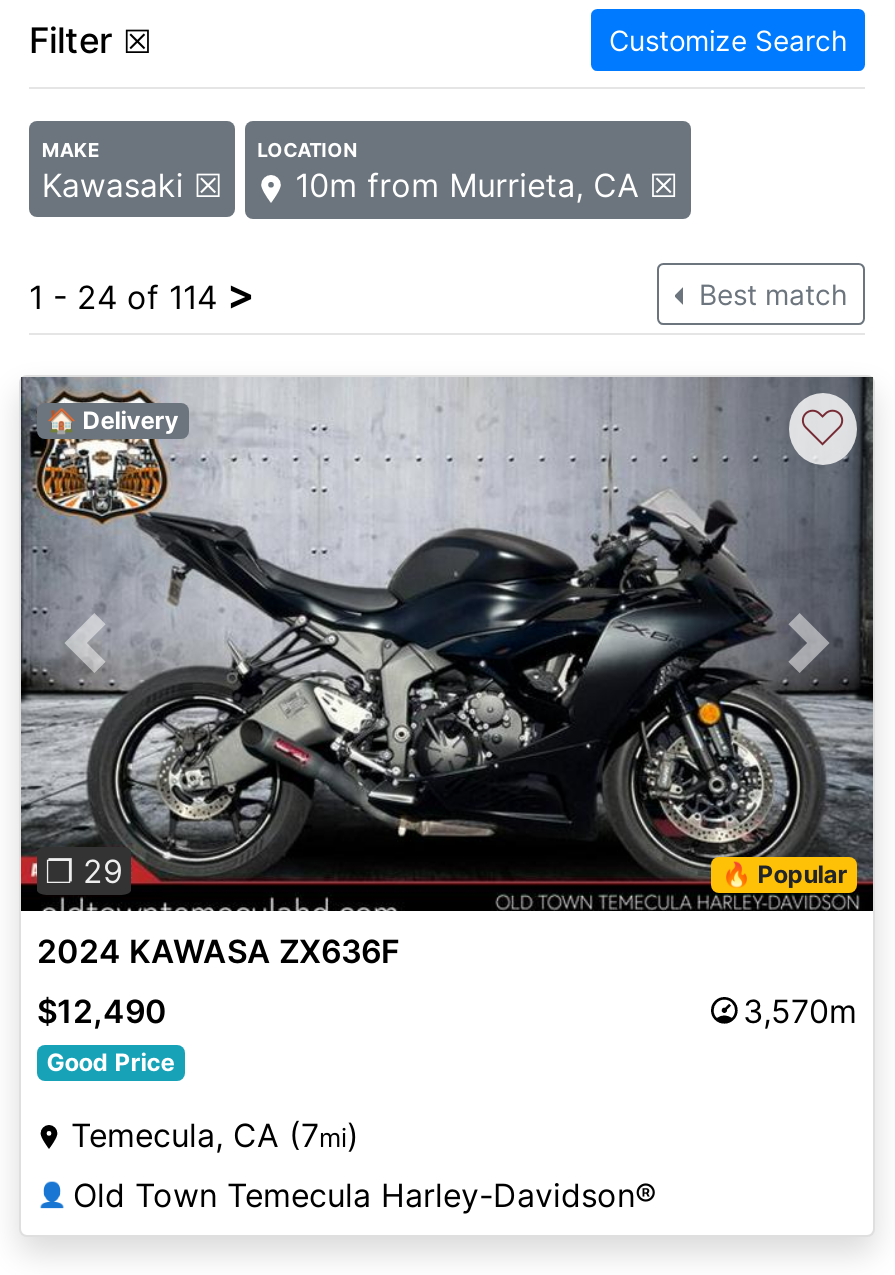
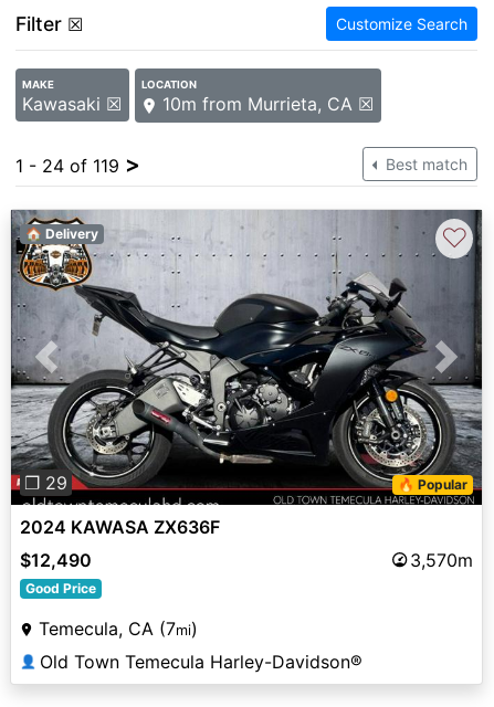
[29,268,255,318] 1 - 24 of 114 > -> [15,150,140,177] 1 - 24 of 119 >

